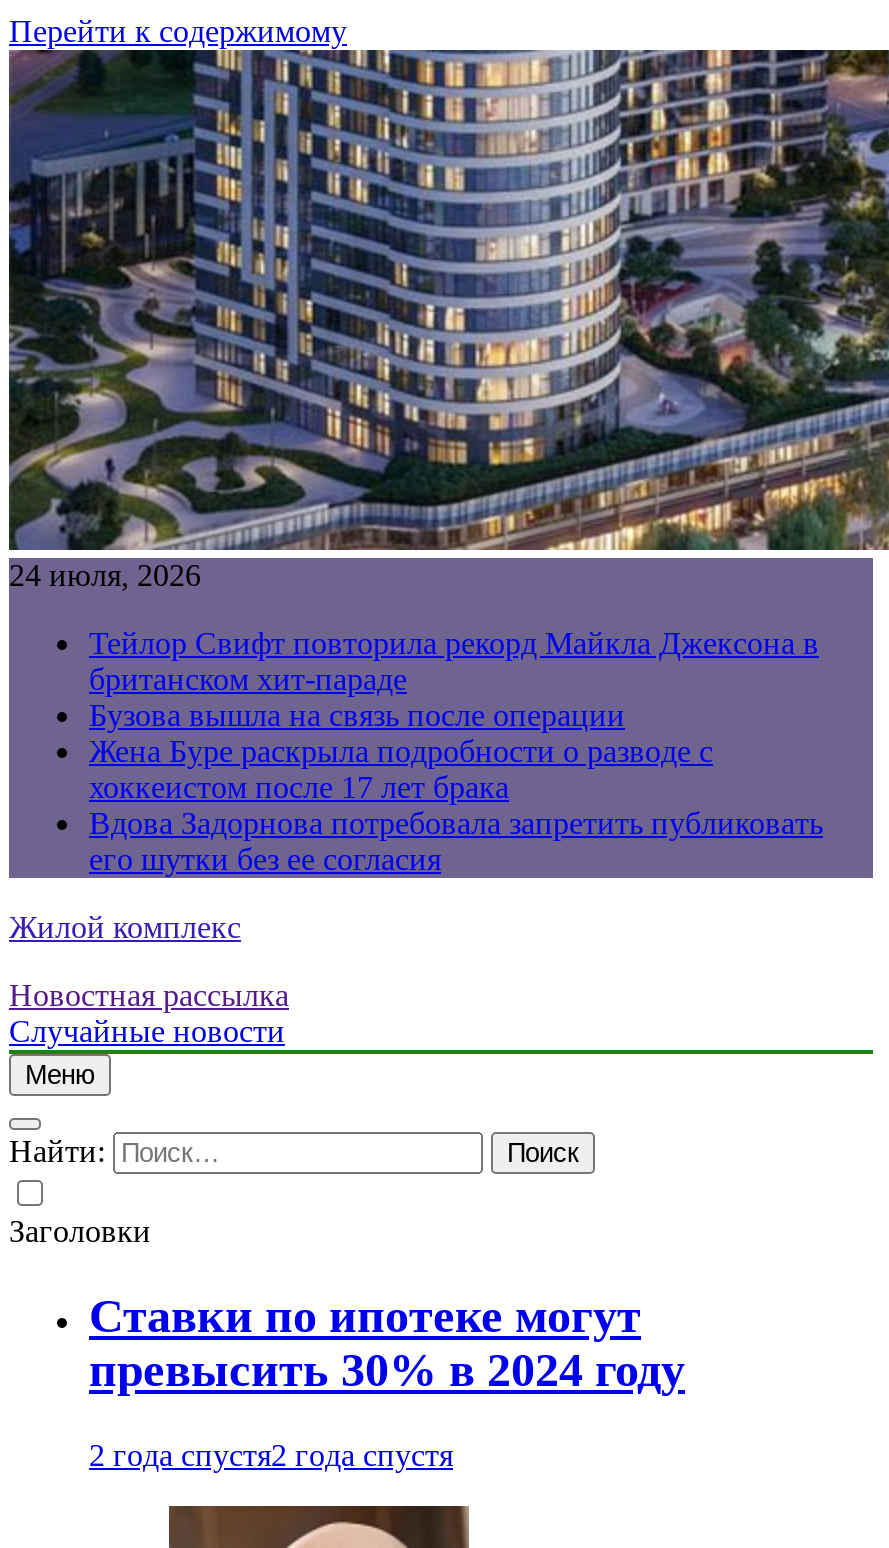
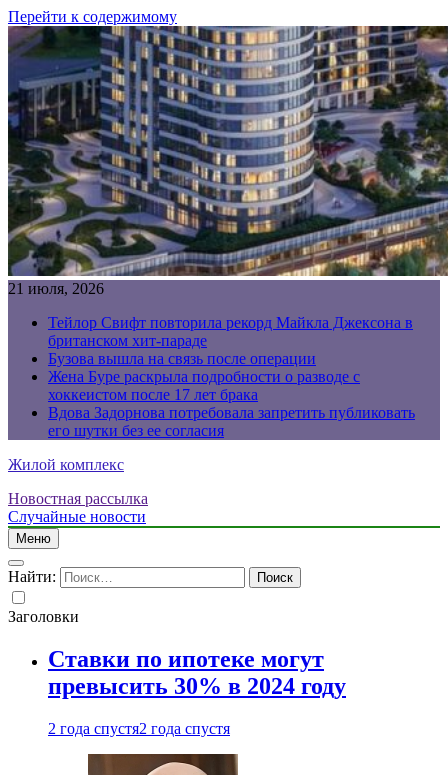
[9,558,201,592] 24 июля, 2026 -> [8,280,104,297] 21 июля, 2026

